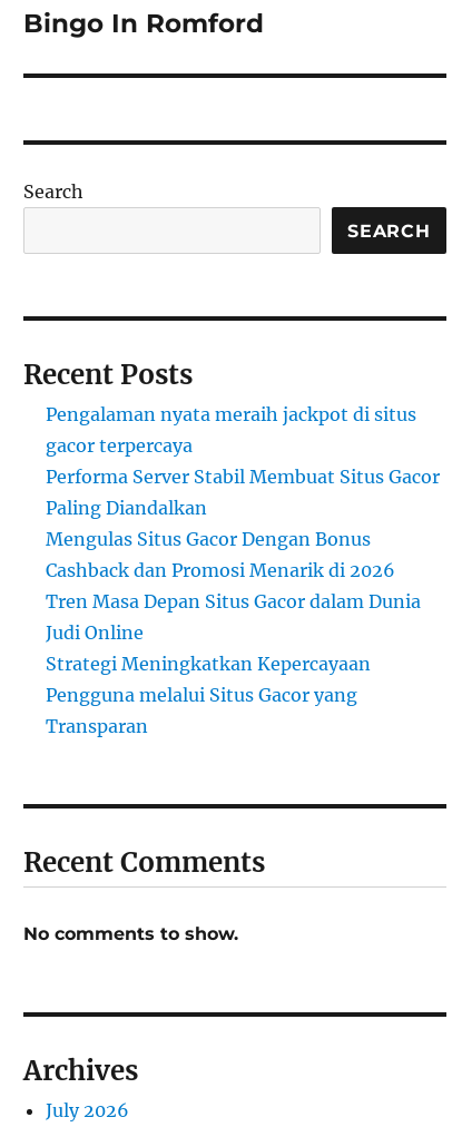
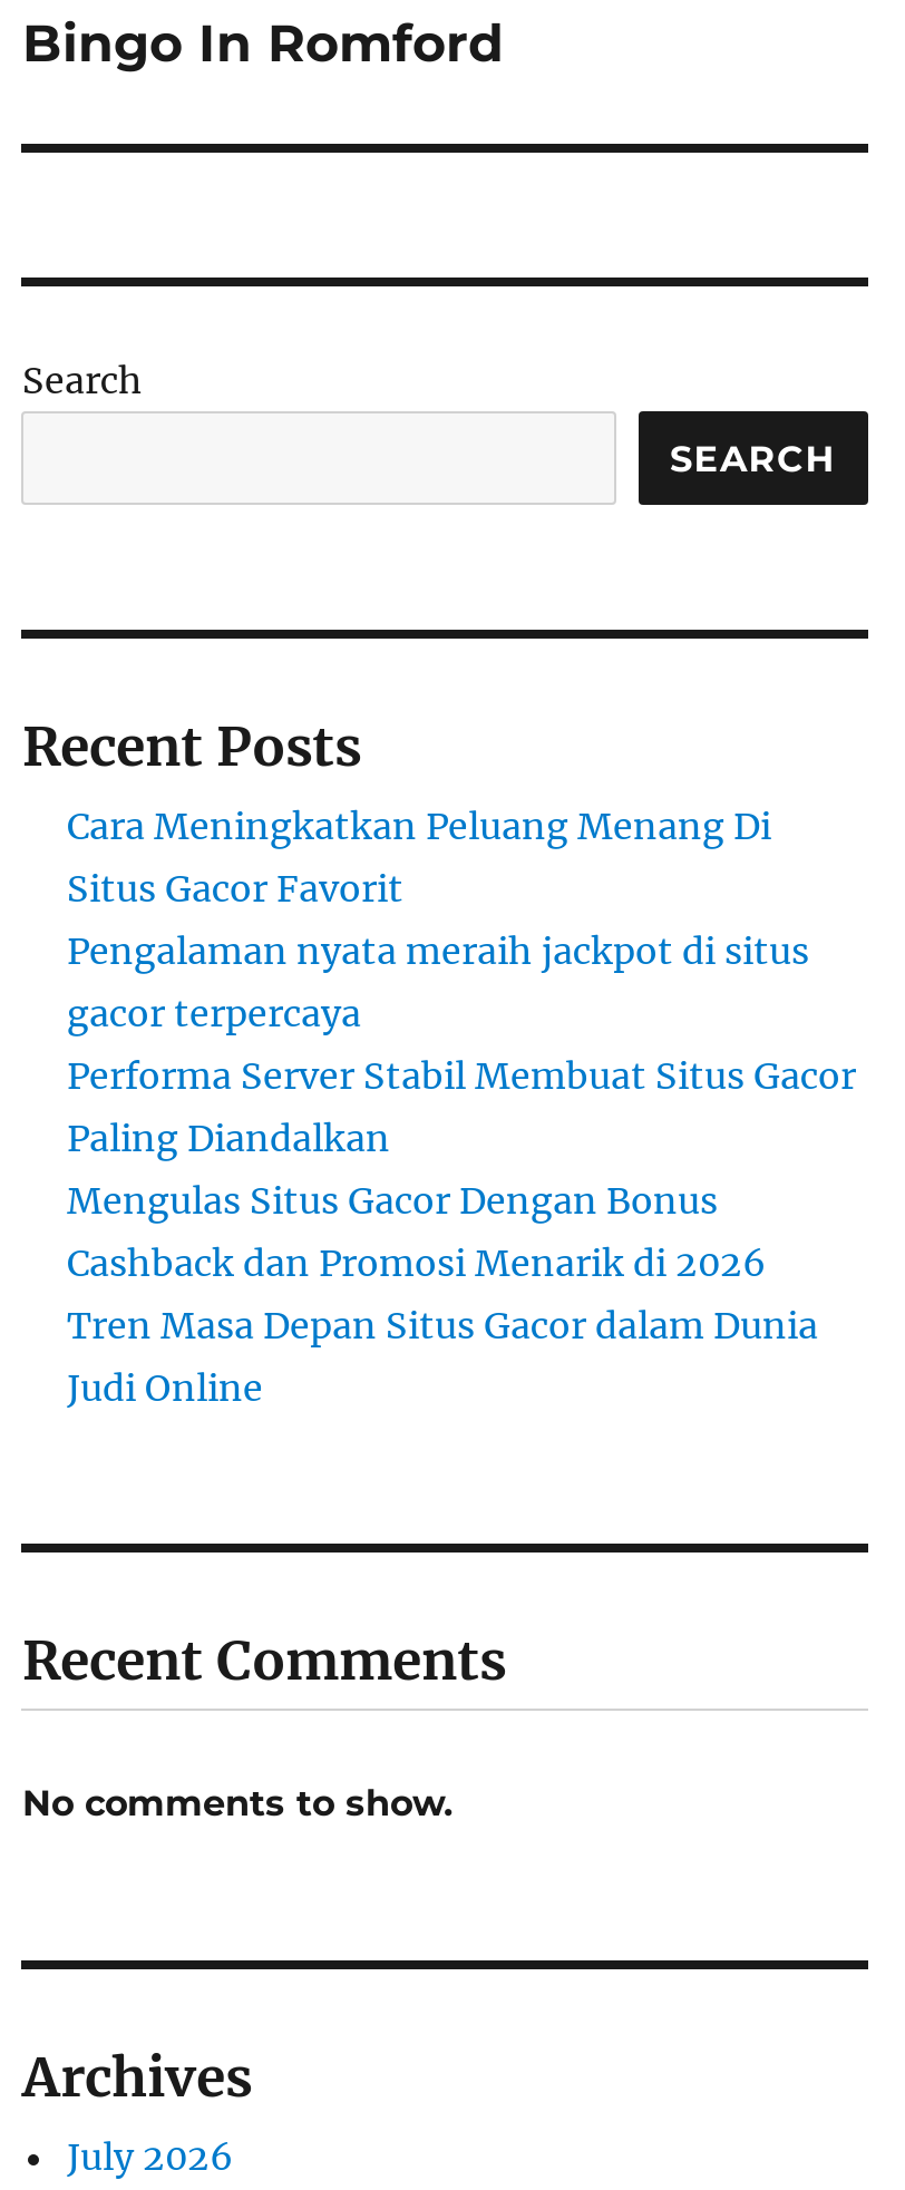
none -> [67,804,771,911] Cara Meningkatkan Peluang Menang Di | Situs Gacor Favorit
moved [46,403,440,644] -> [67,929,856,1410]: Pengalaman nyata meraih jackpot di situs | gacor terpercaya | Performa Server Stabil Membuat Situs Gacor | Paling Diandalkan | Mengulas Situs Gacor Dengan Bonus | Cashback dan Promosi Menarik di 2026 | Tren Masa Depan Situs Gacor dalam Dunia | Judi Online
[46,653,371,737] Strategi Meningkatkan Kepercayaan | Pengguna melalui Situs Gacor yang | Transparan -> none

